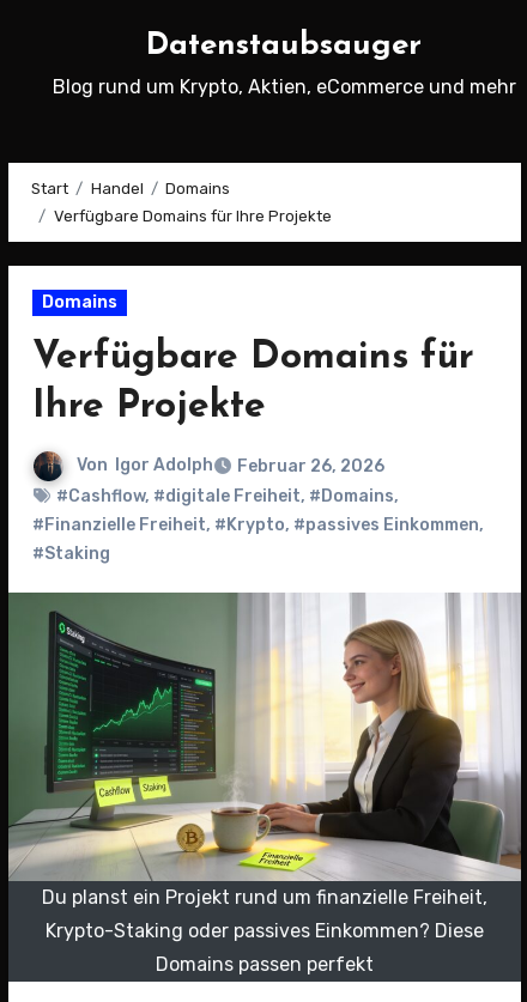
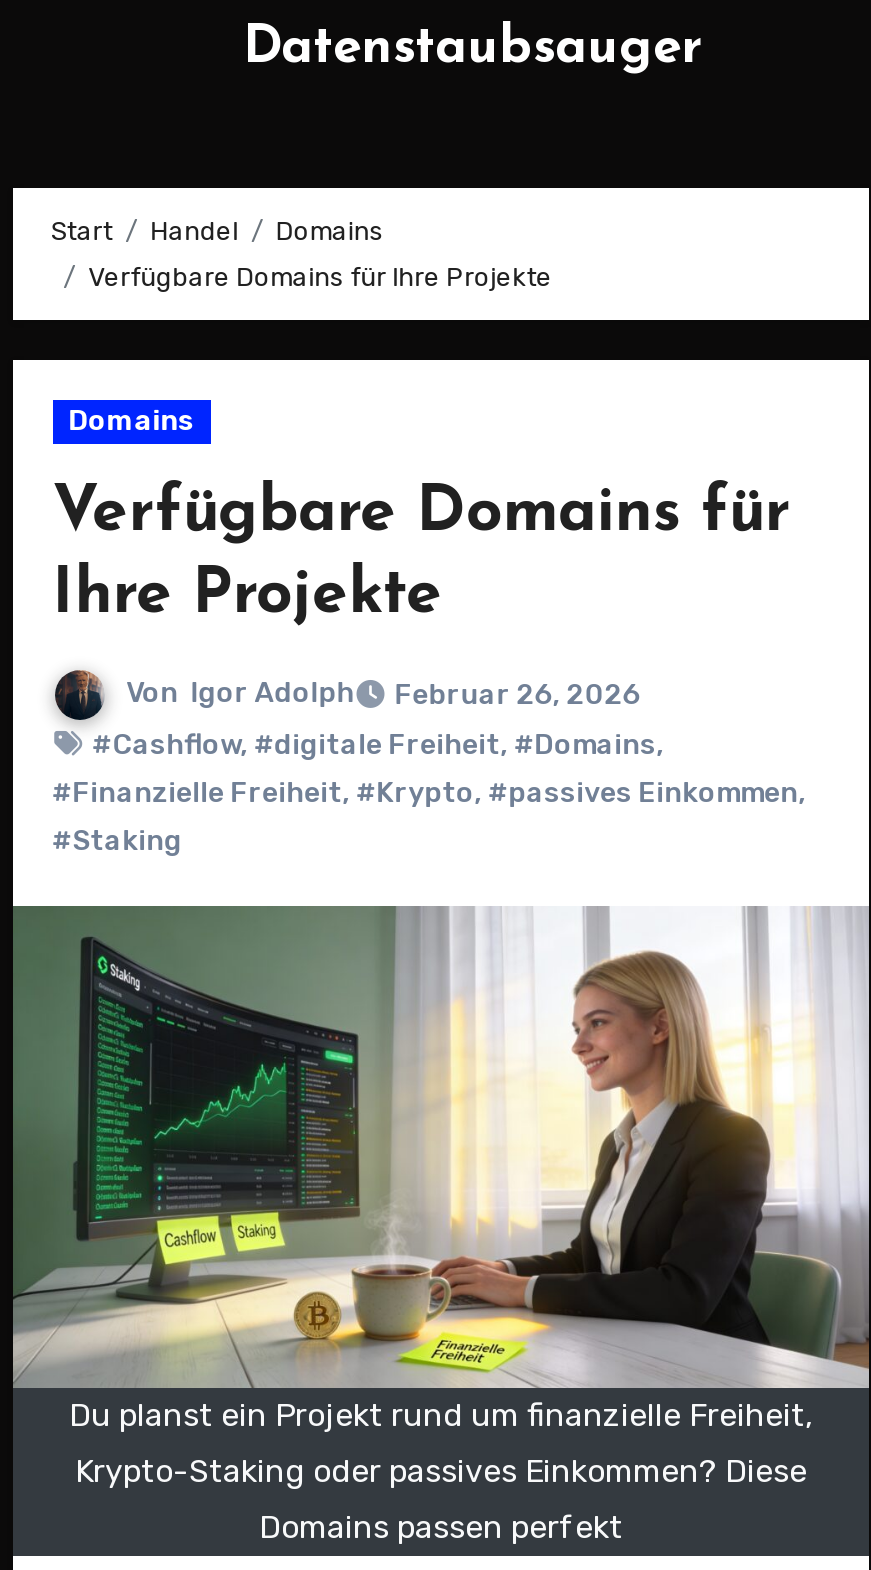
[52,75,516,98] Blog rund um Krypto, Aktien, eCommerce und mehr -> none

